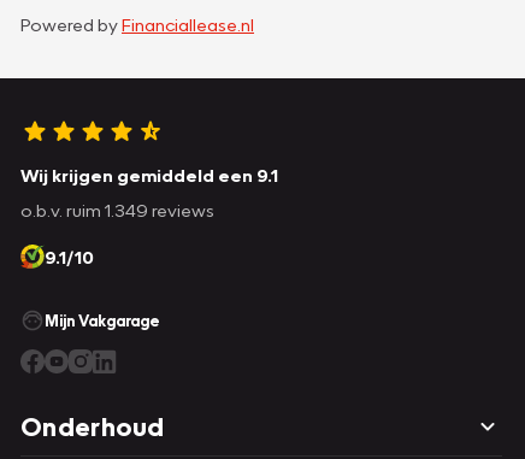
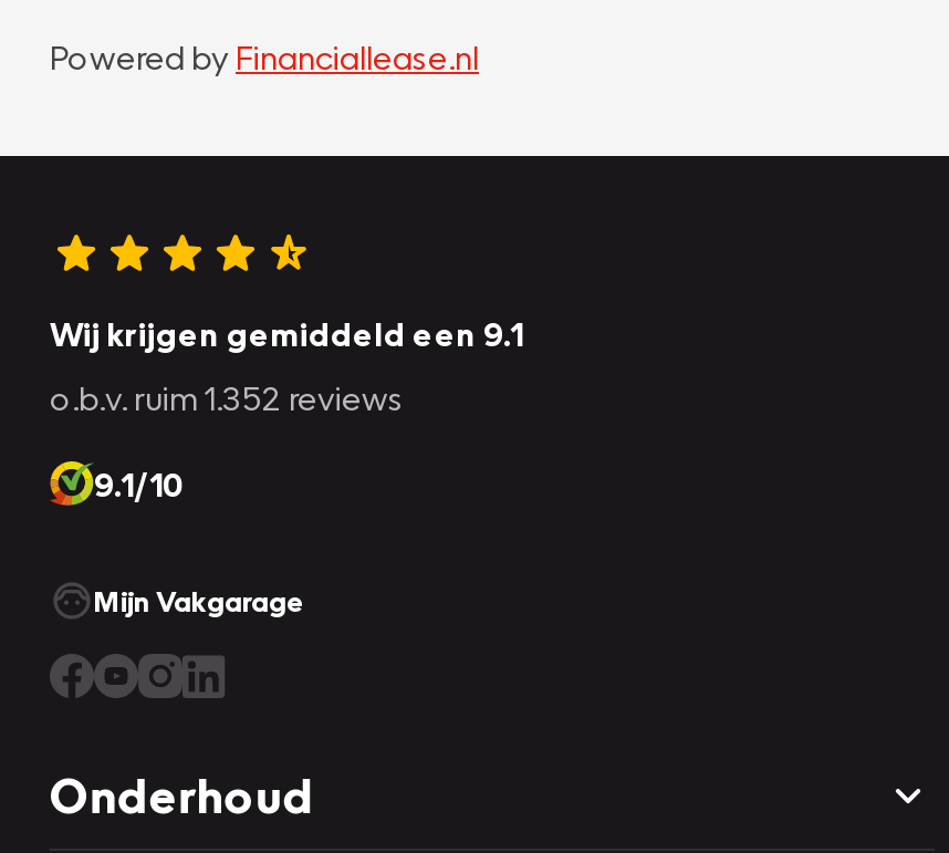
[20,199,214,220] o.b.v. ruim 1.349 reviews -> [50,377,404,417] o.b.v. ruim 1.352 reviews

